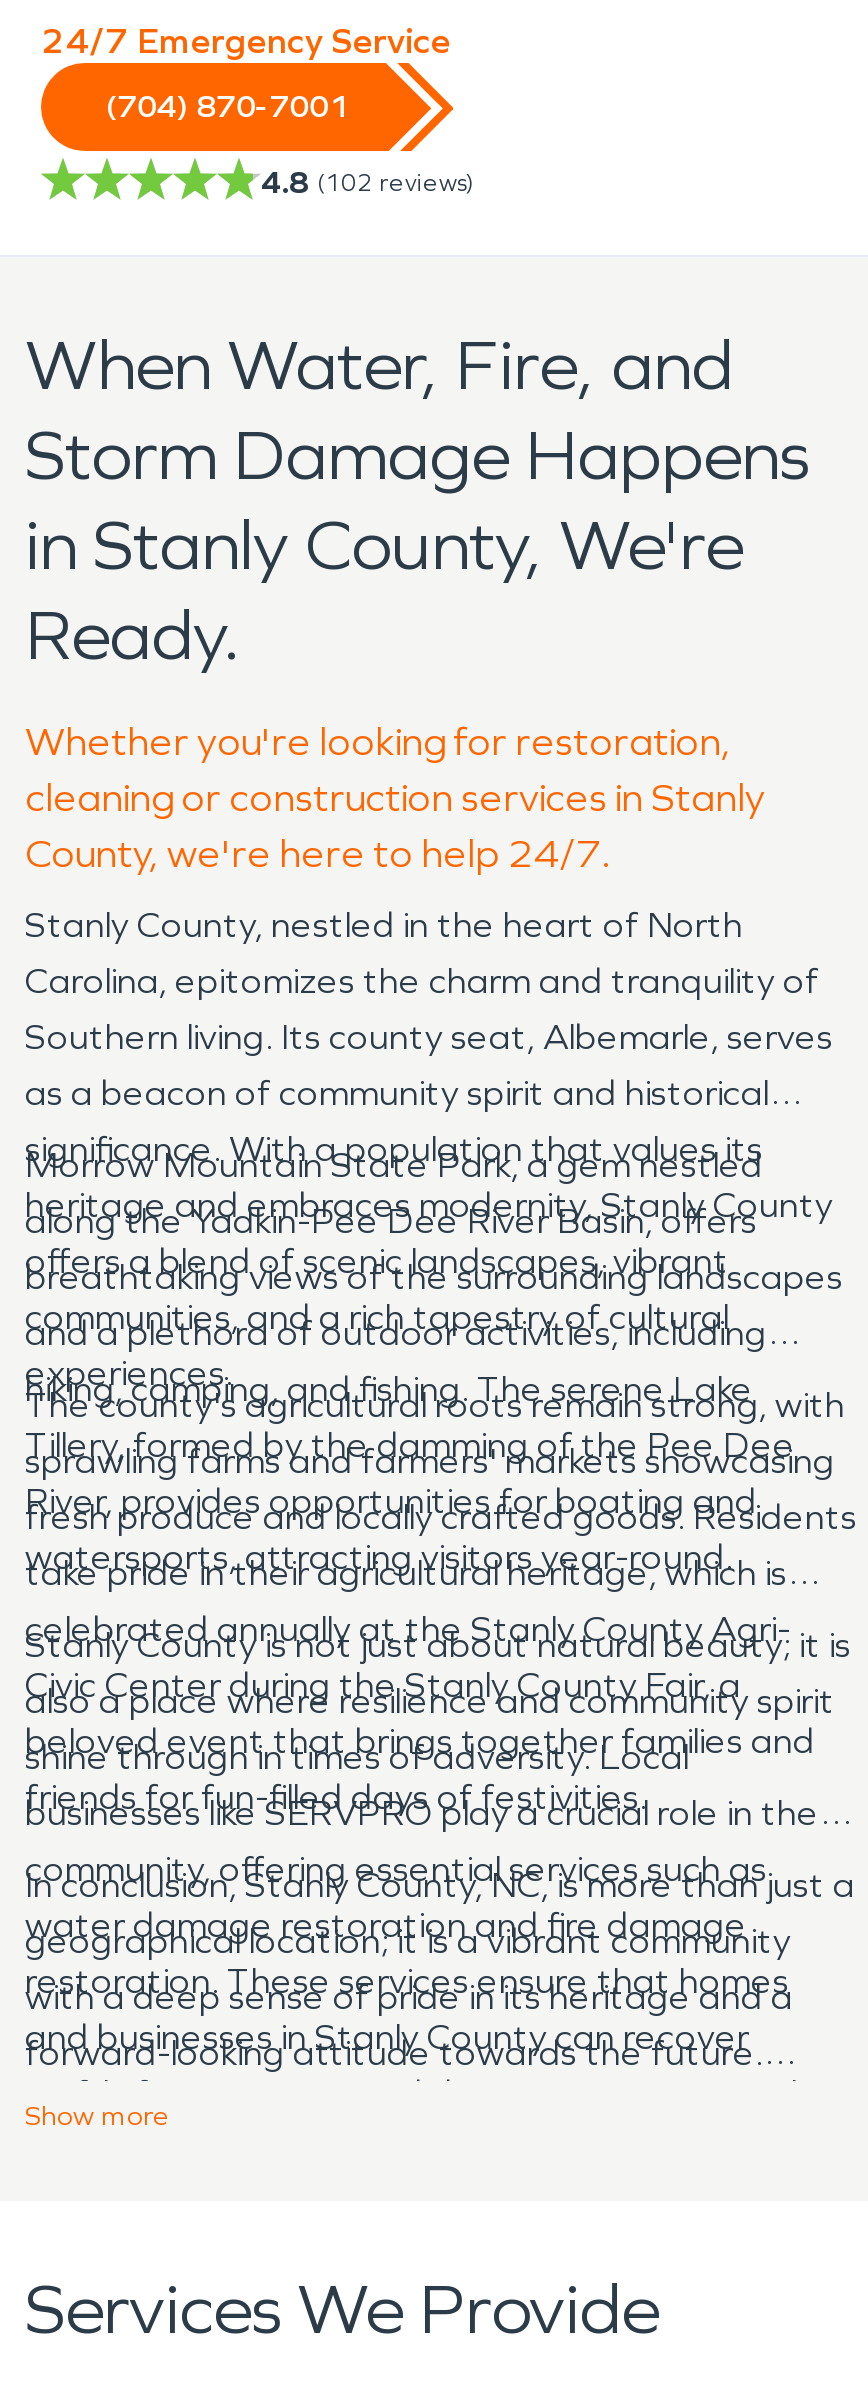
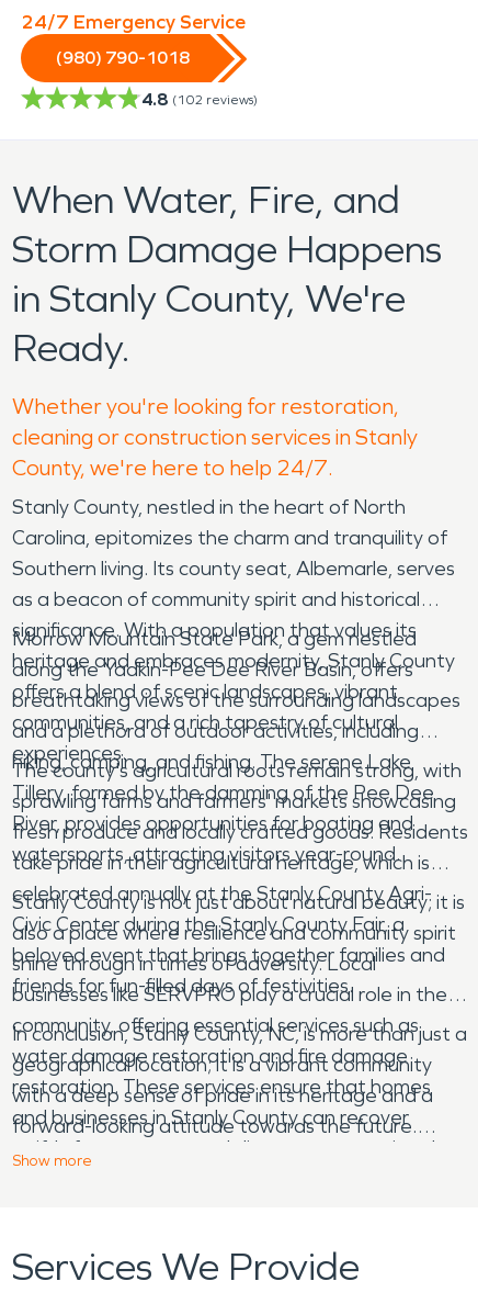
[105,86,348,124] (704) 870-7001 -> [56,47,189,68] (980) 790-1018

